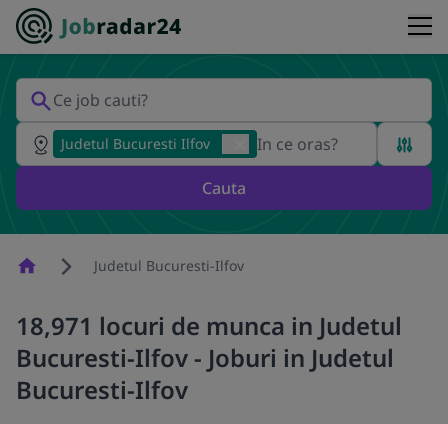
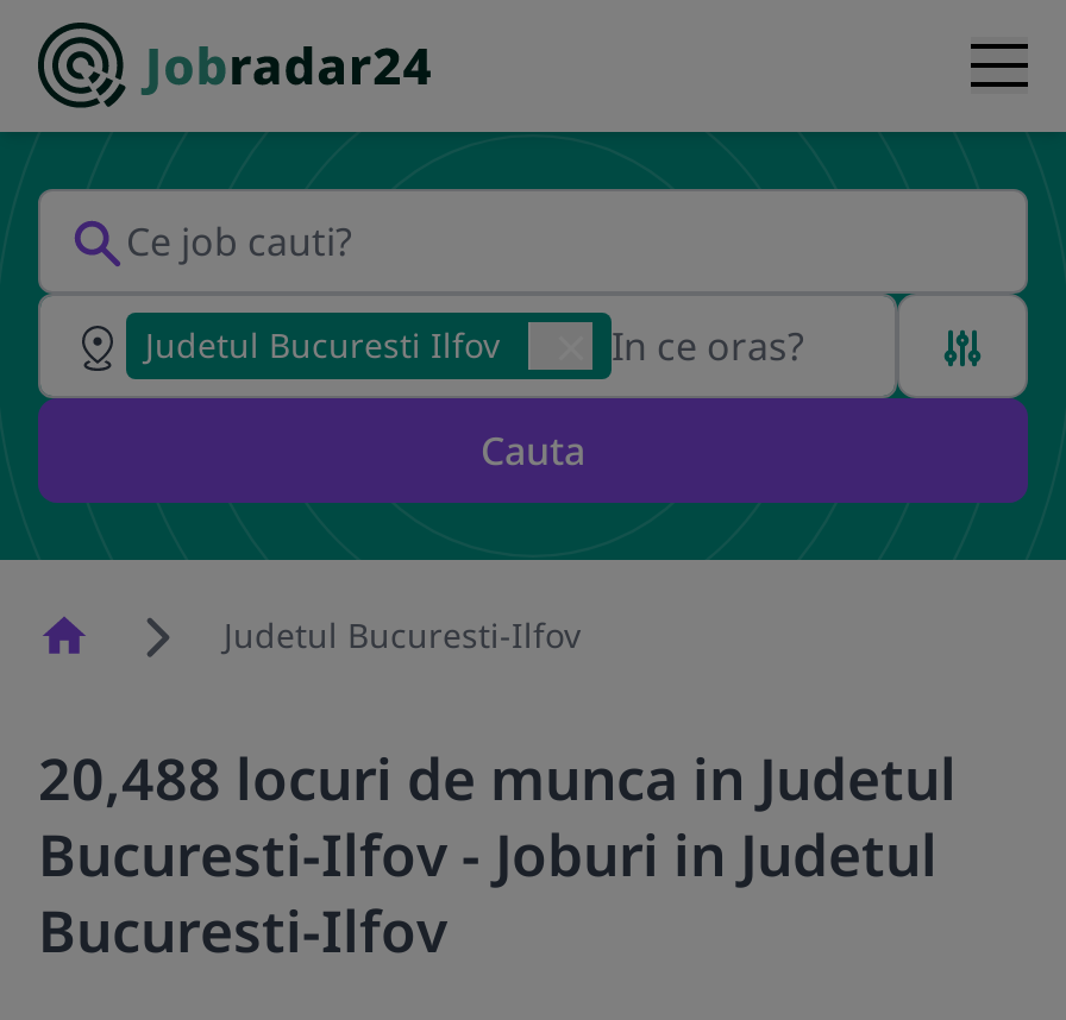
[16,309,402,342] 18,971 locuri de munca in Judetul -> [38,738,957,817] 20,488 locuri de munca in Judetul

